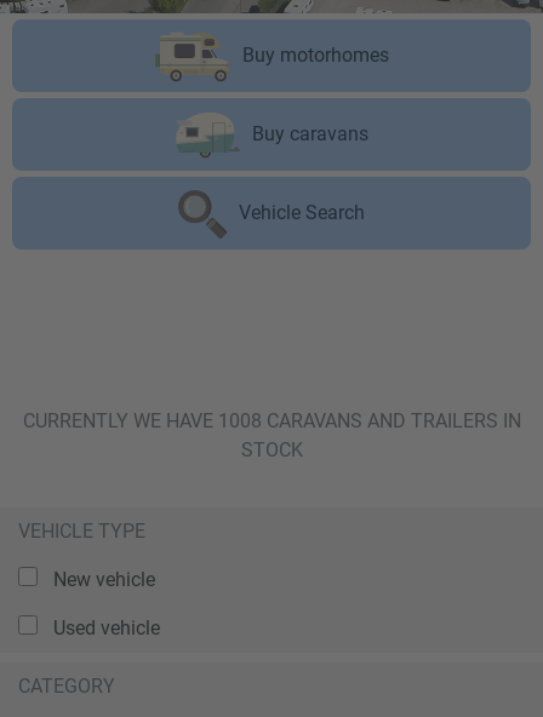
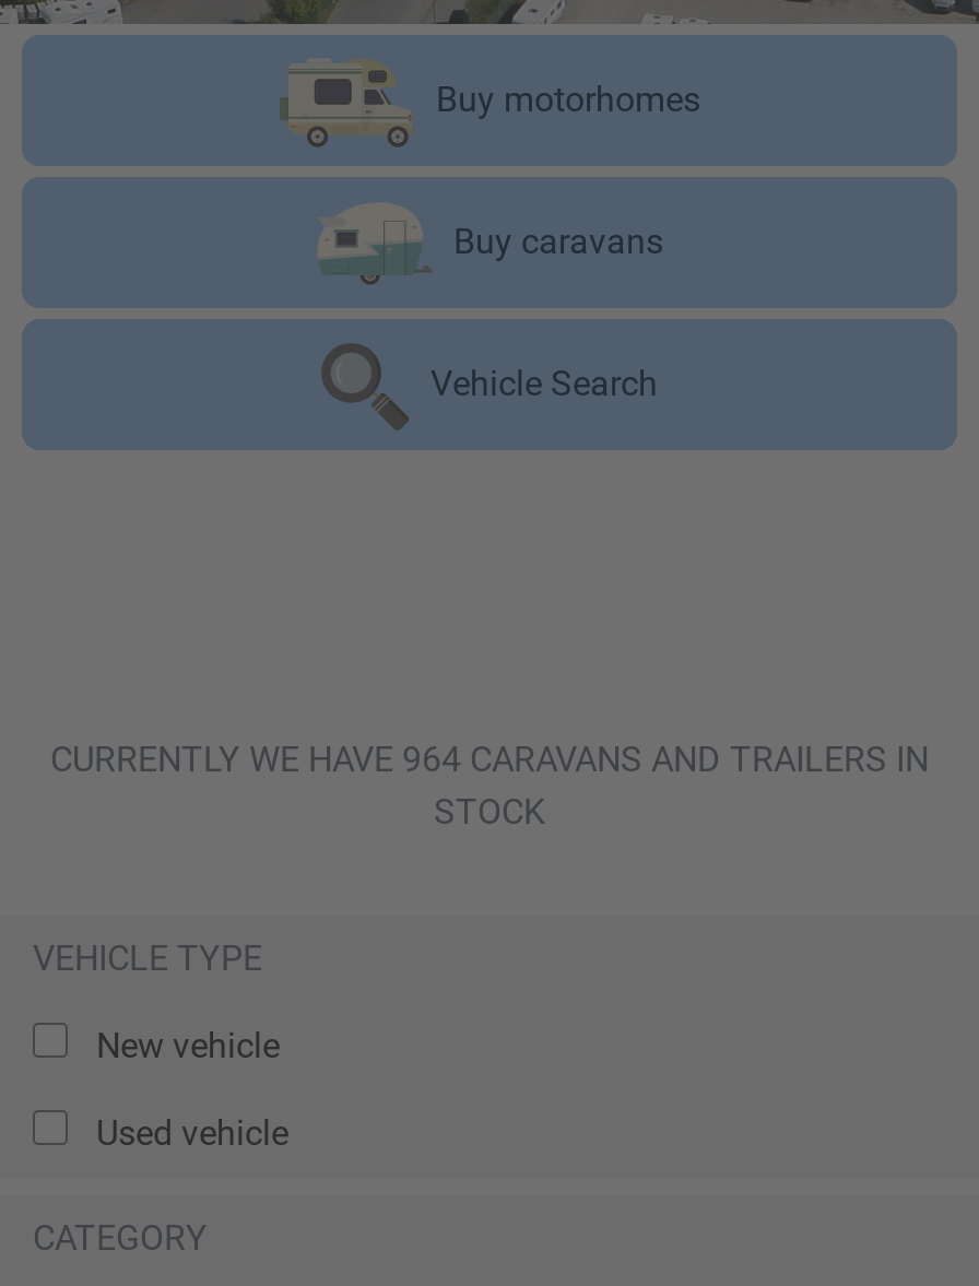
[22,409,521,432] CURRENTLY WE HAVE 1008 CARAVANS AND TRAILERS IN -> [50,739,929,780] CURRENTLY WE HAVE 964 CARAVANS AND TRAILERS IN

